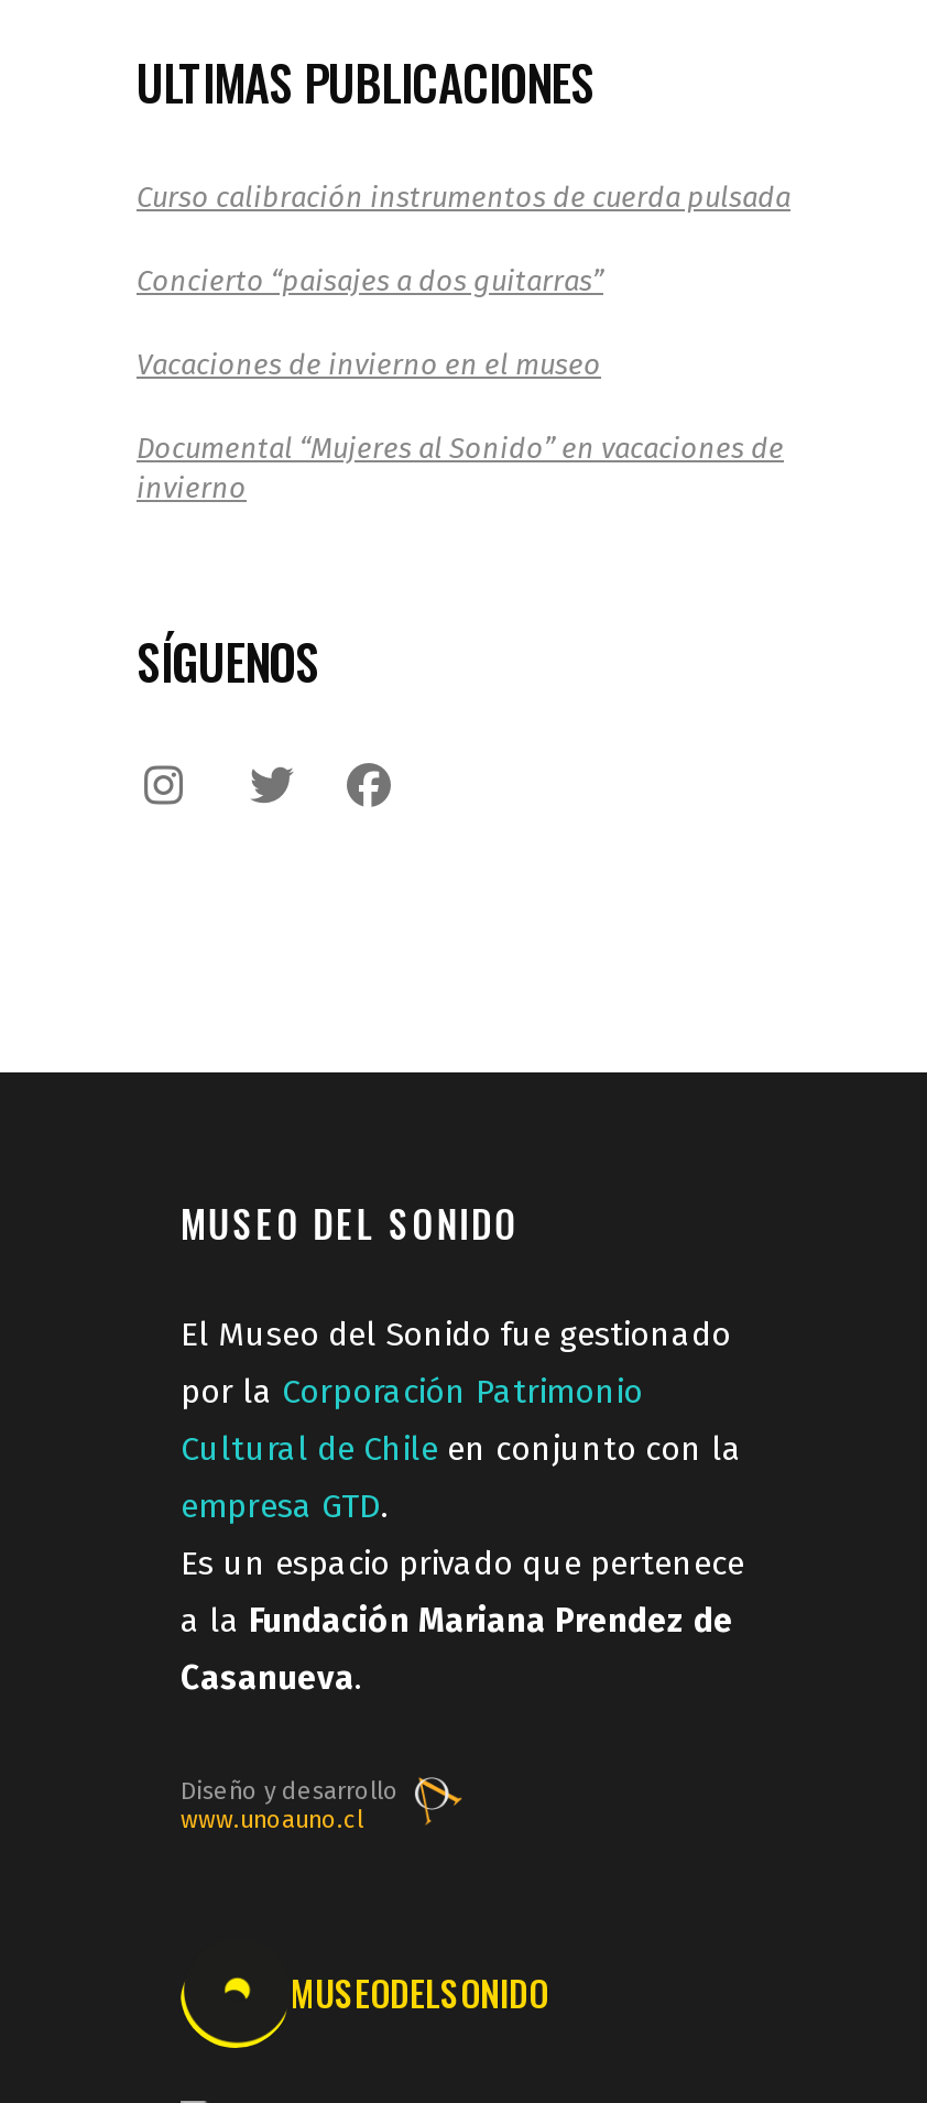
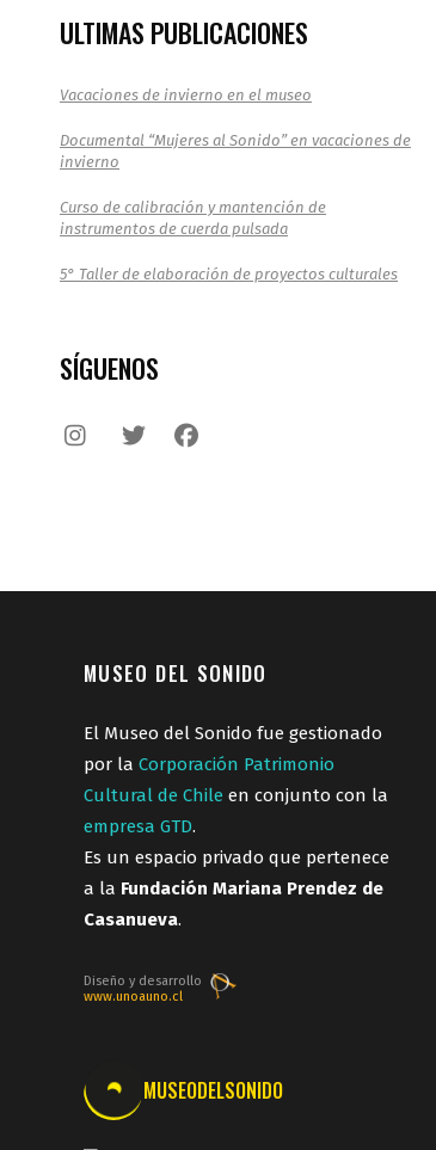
[137,181,790,297] Curso calibración instrumentos de cuerda pulsada | Concierto “paisajes a dos guitarras” -> none
moved [137,348,784,504] -> [60,86,411,171]: Vacaciones de invierno en el museo | Documental “Mujeres al Sonido” en vacaciones de | invierno
none -> [60,198,398,283] Curso de calibración y mantención de | instrumentos de cuerda pulsada | 5° Taller de elaboración de proyectos culturales

